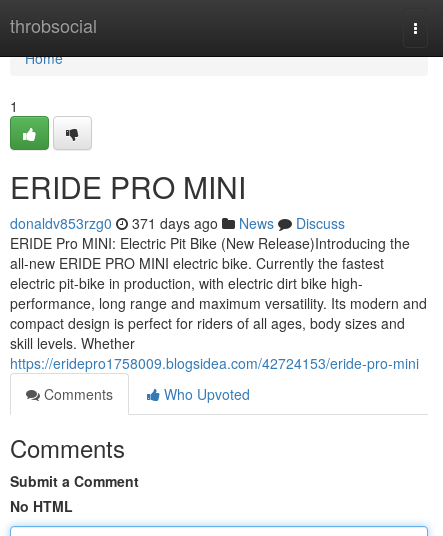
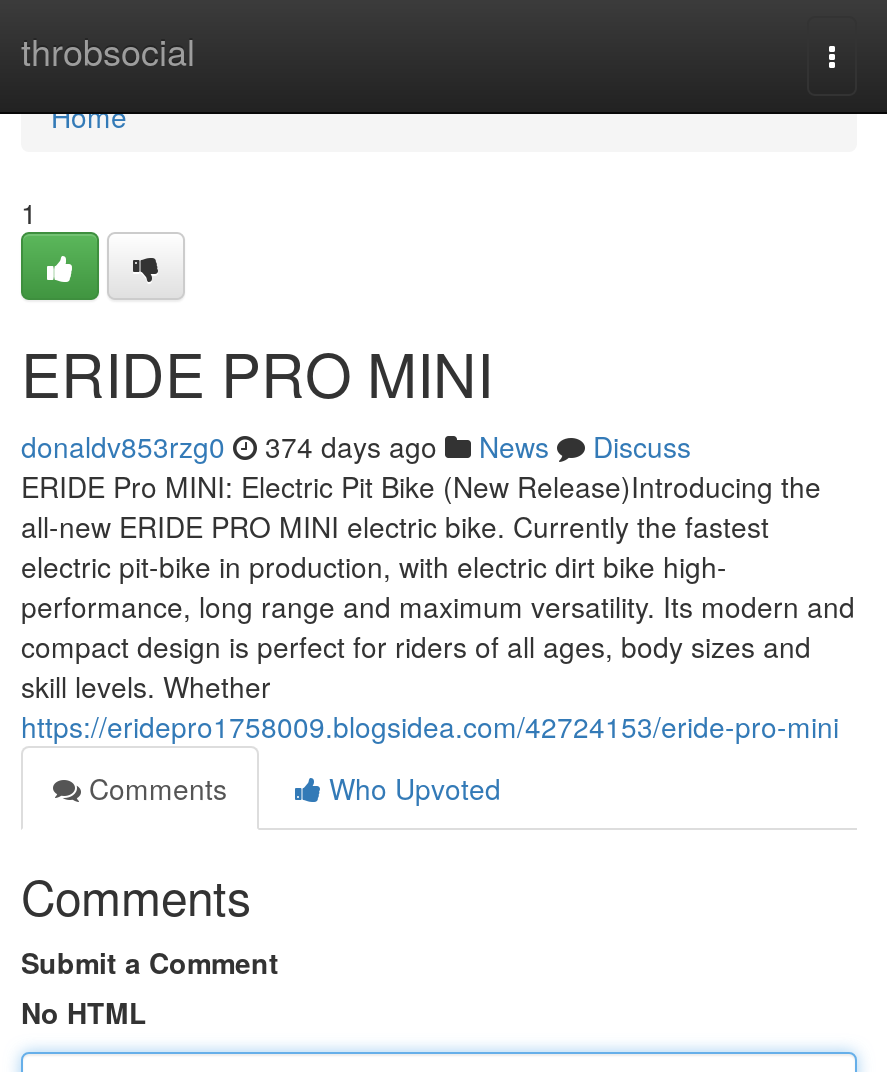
[10,213,345,233] donaldv853rzg0 371 days ago News Discuss -> [21,426,691,466] donaldv853rzg0 374 days ago News Discuss

